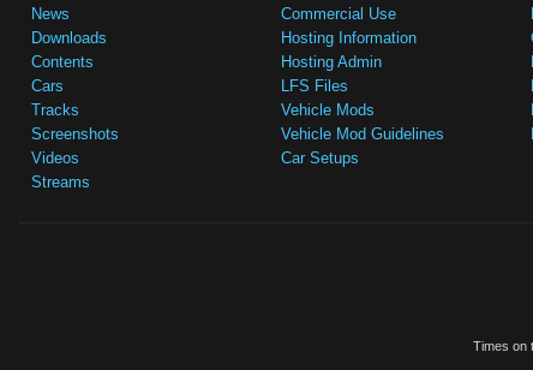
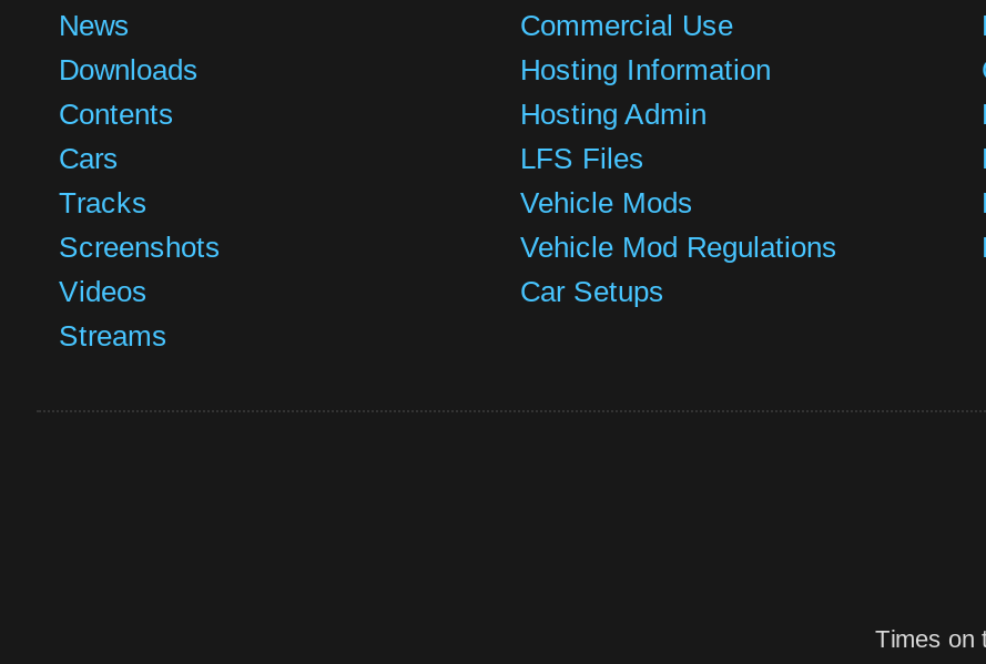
[281,125,444,143] Vehicle Mod Guidelines -> [520,231,837,264] Vehicle Mod Regulations

